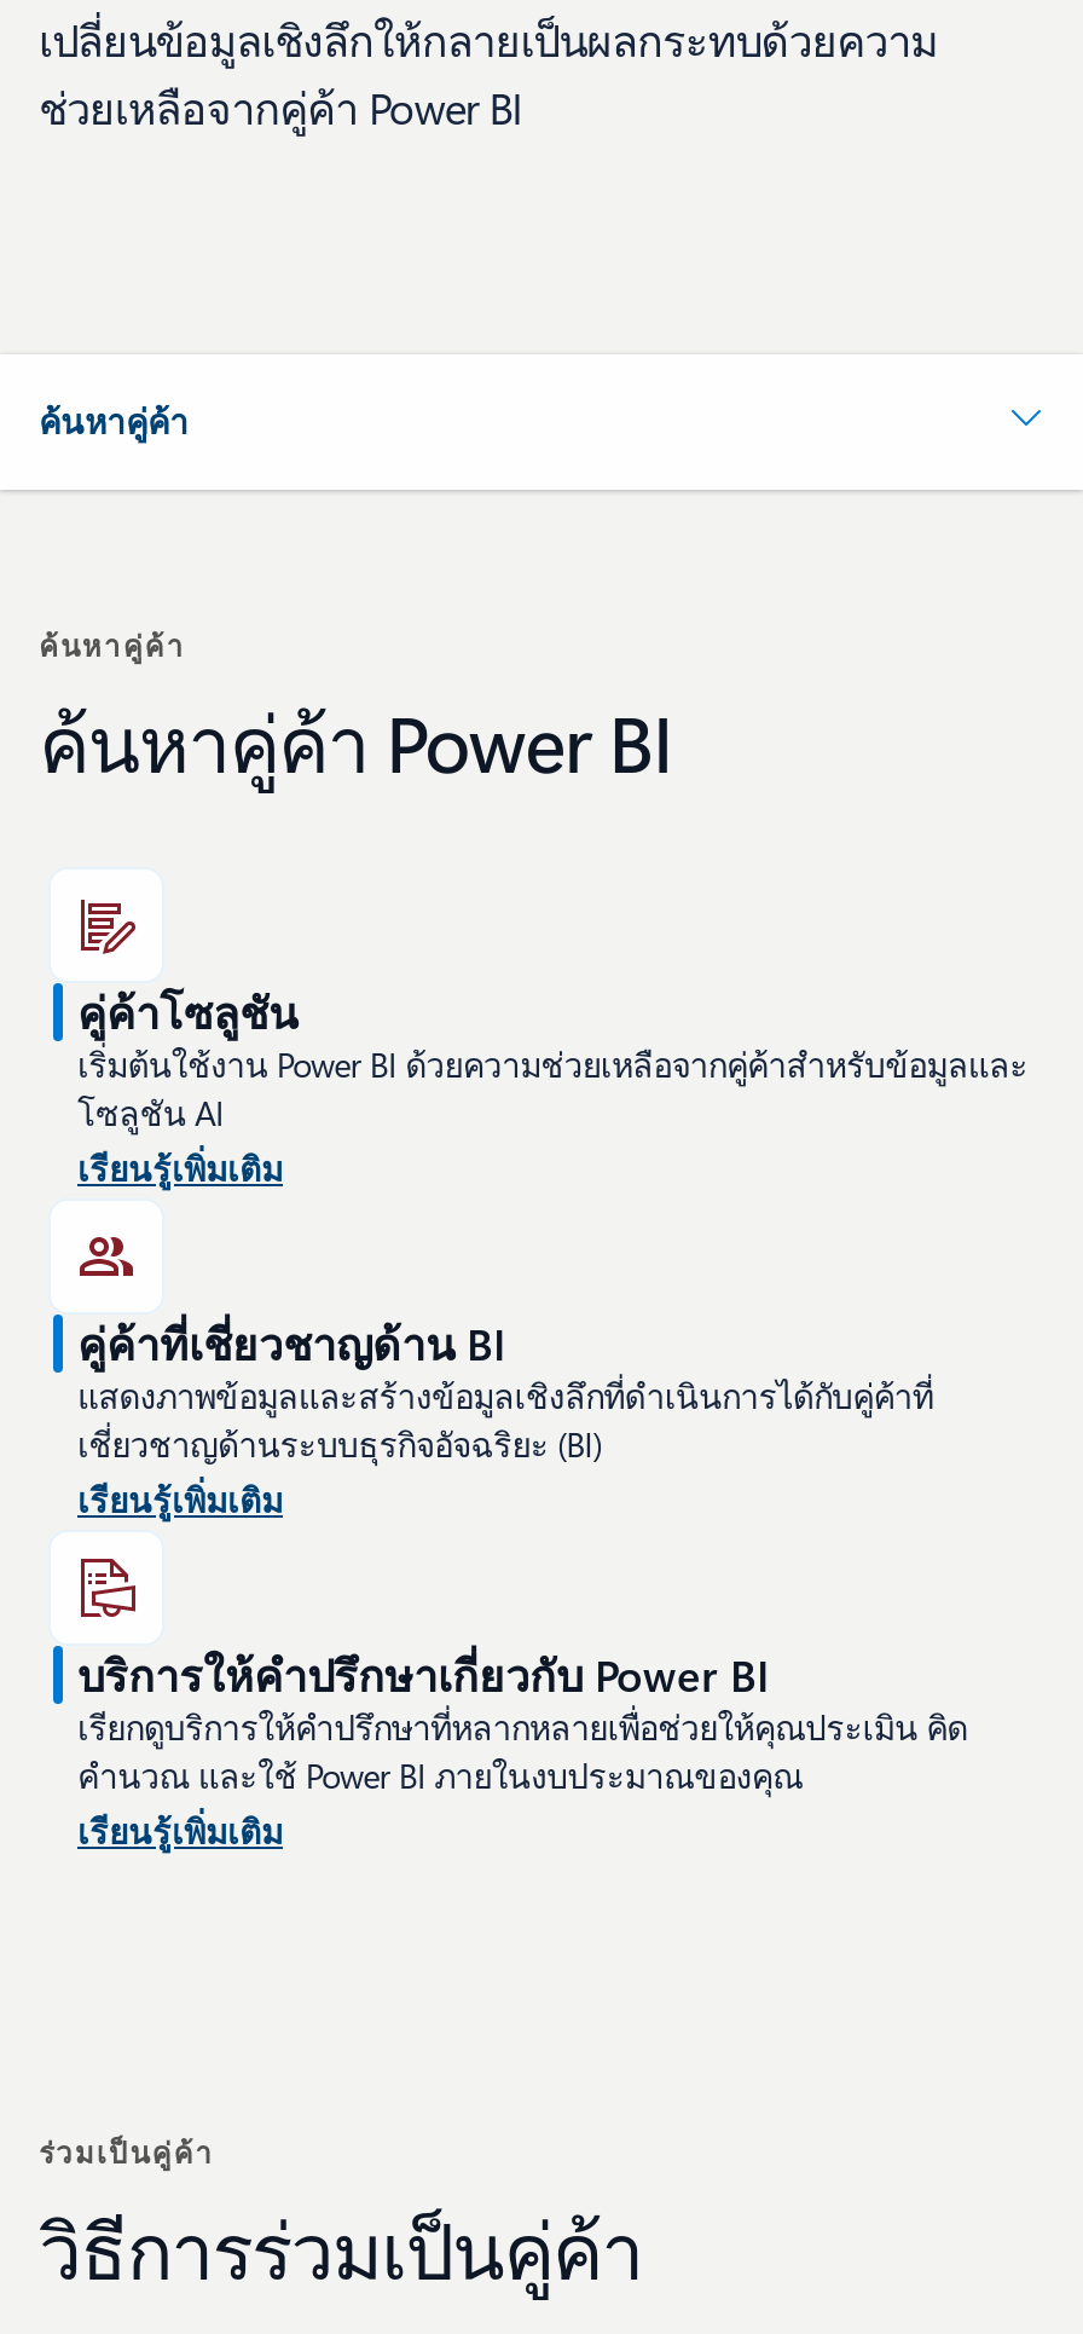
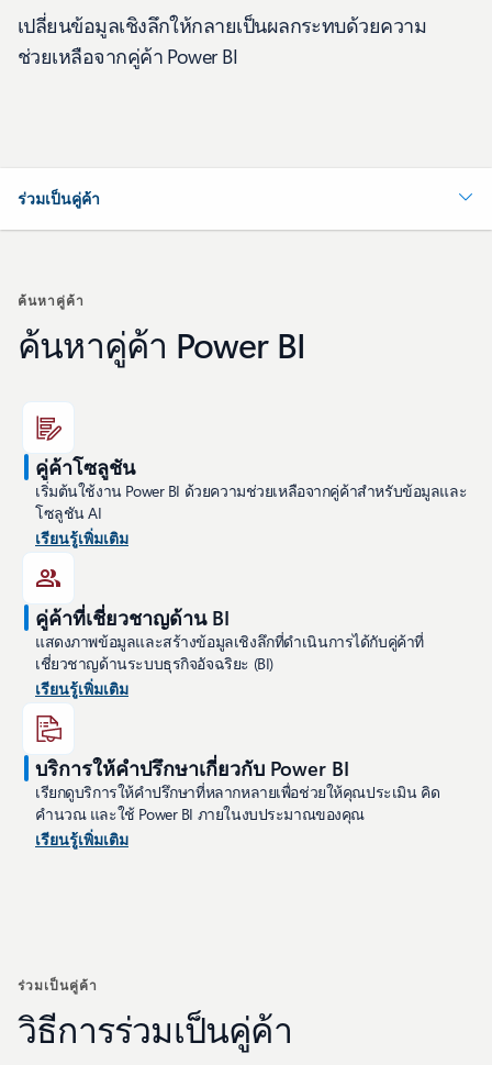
[39,399,189,445] ค้นหาคู่ค้า -> [18,188,100,209] ร่วมเป็นคู่ค้า

